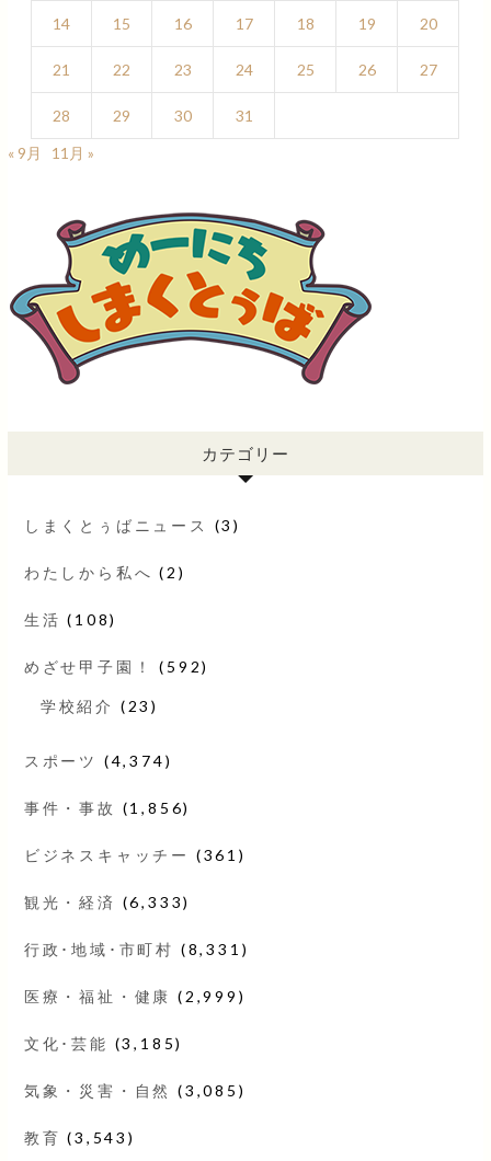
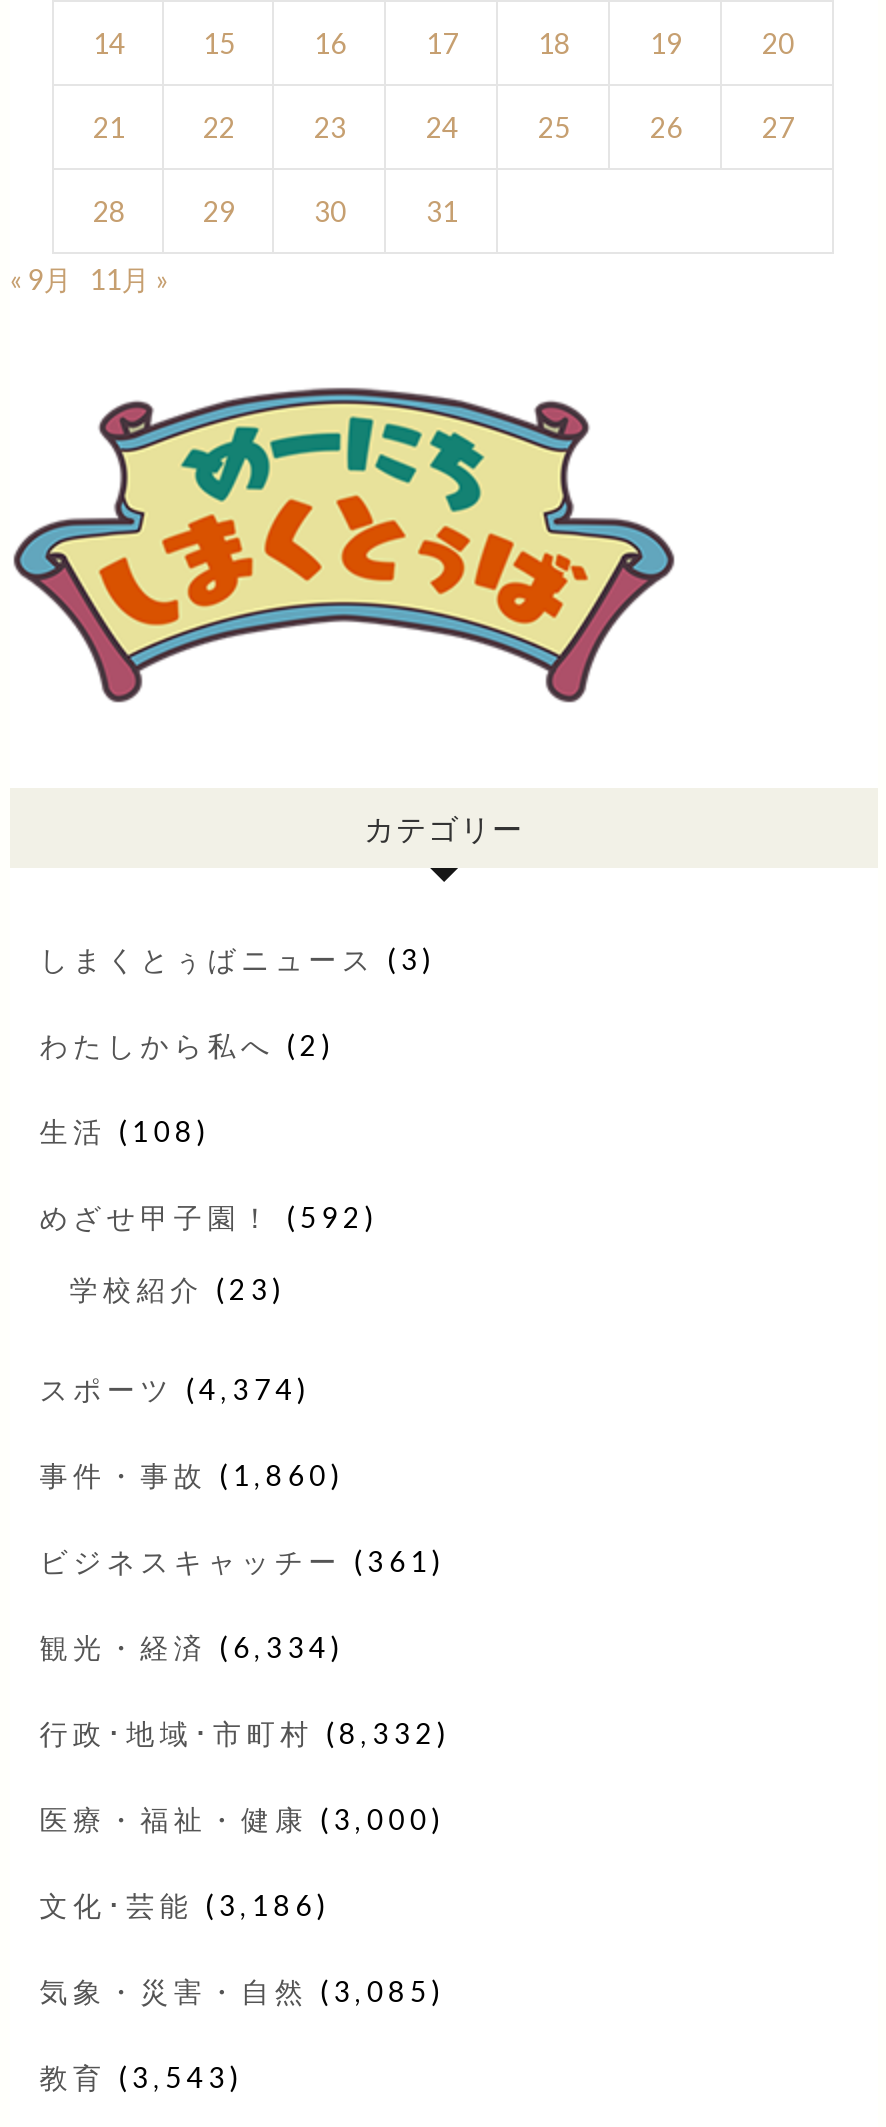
[24,798,191,817] 事件・事故(1,856) -> [39,1458,344,1492] 事件・事故(1,860)
[24,893,191,911] 観光・経済(6,333) -> [39,1630,344,1664] 観光・経済(6,334)
[24,940,249,958] 行政･地域･市町村(8,331) -> [39,1716,451,1750] 行政･地域･市町村(8,332)
[24,987,246,1005] 医療・福祉・健康(2,999) -> [39,1802,445,1836] 医療・福祉・健康(3,000)
[24,1034,183,1052] 文化･芸能(3,185) -> [39,1888,330,1922] 文化･芸能(3,186)

